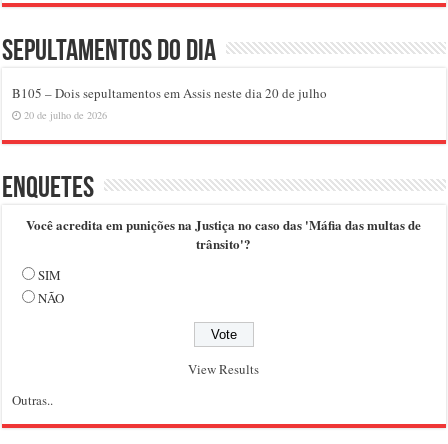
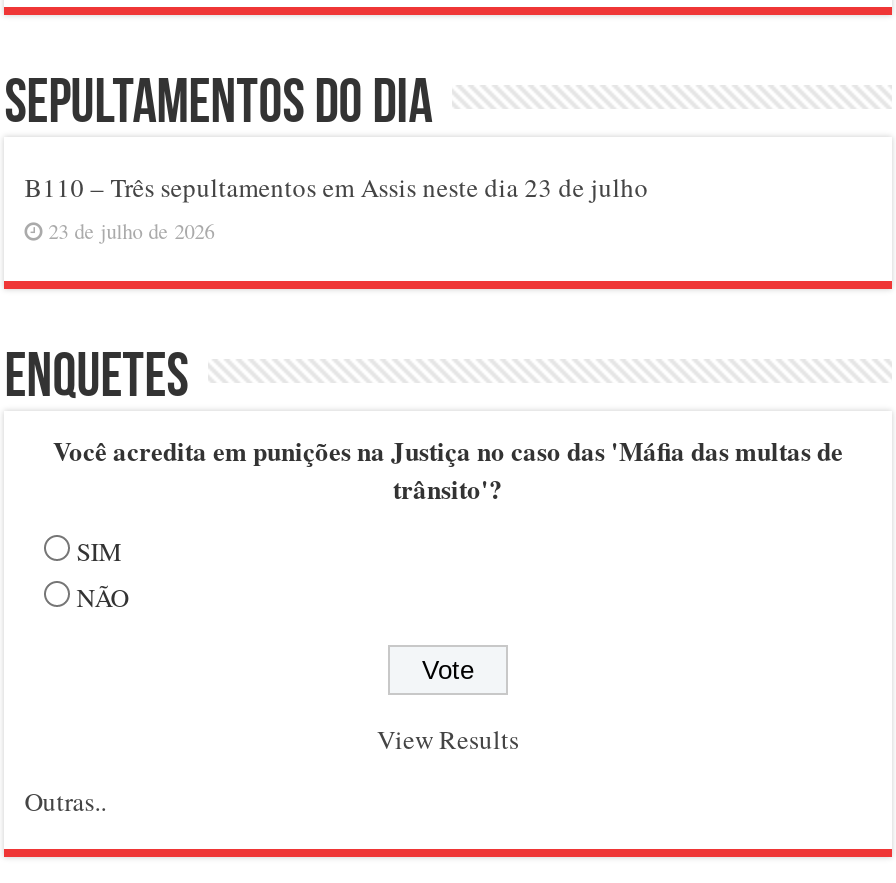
[12,84,327,102] B105 – Dois sepultamentos em Assis neste dia 20 de julho -> [24,168,648,204] B110 – Três sepultamentos em Assis neste dia 23 de julho
[24,108,107,122] 20 de julho de 2026 -> [48,216,214,244] 23 de julho de 2026

